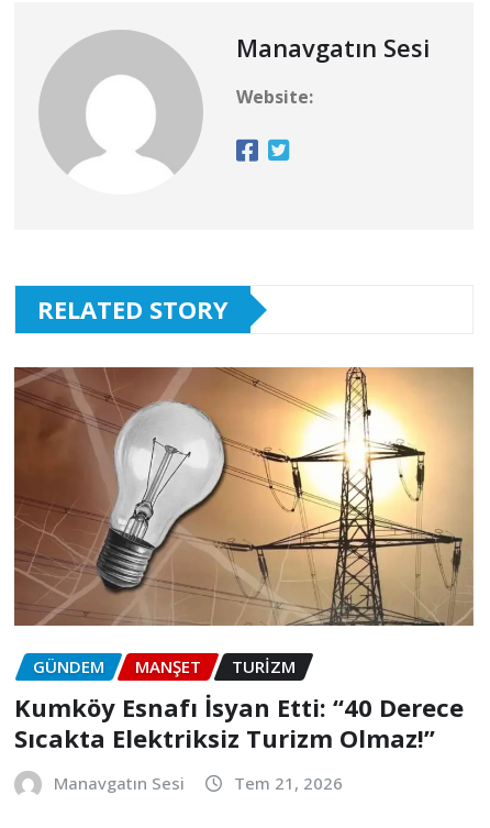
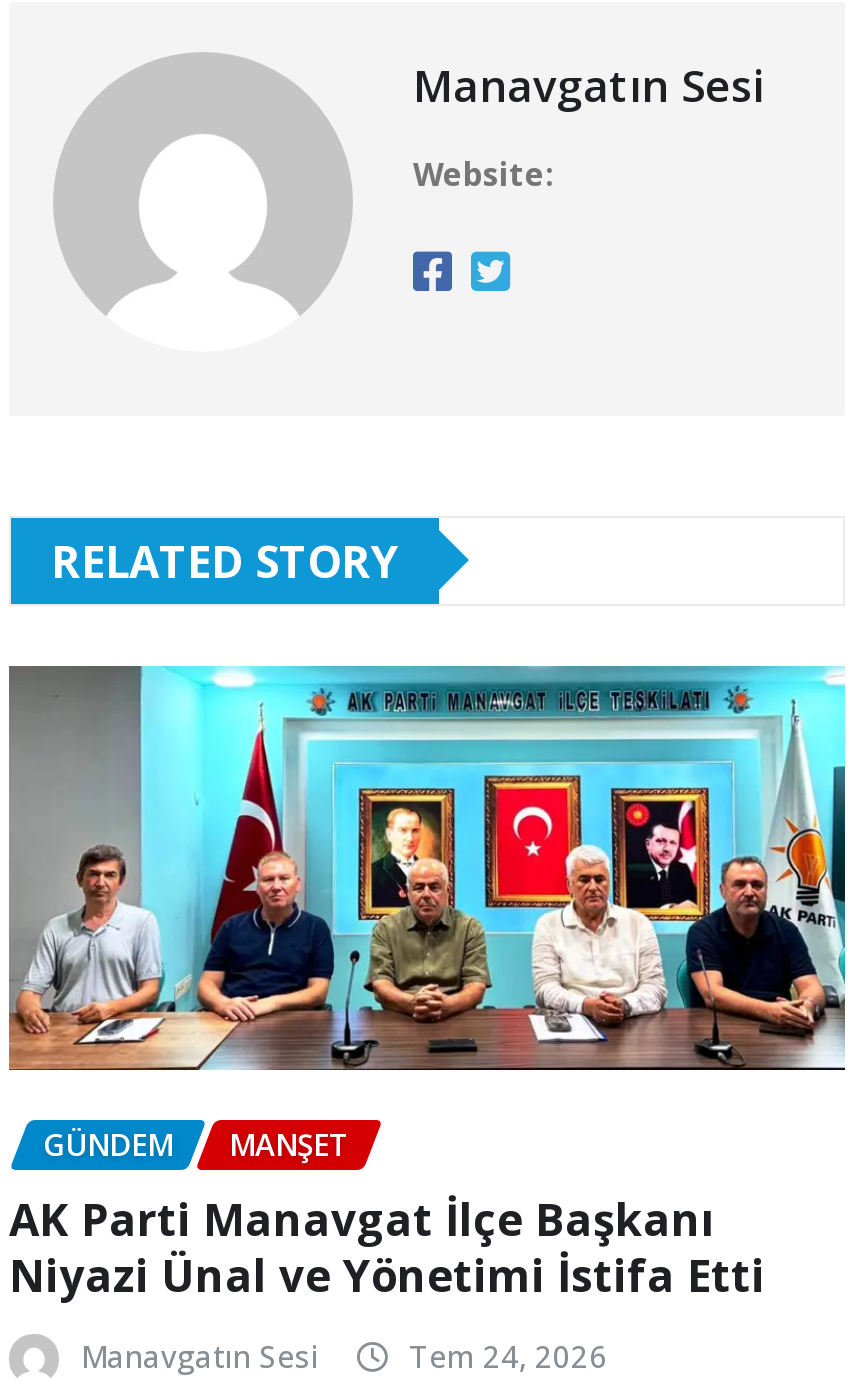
[13,366,475,627] [image] -> [9,663,847,1071] [image]
[14,656,464,754] TURIZM | Kumköy Esnafı İsyan Etti: “40 Derece | Sıcakta Elektriksiz Turizm Olmaz!” -> [9,1188,765,1304] AK Parti Manavgat İlçe Başkanı | Niyazi Ünal ve Yönetimi İstifa Etti
[234,772,343,794] Tem 21, 2026 -> [409,1336,607,1376] Tem 24, 2026

